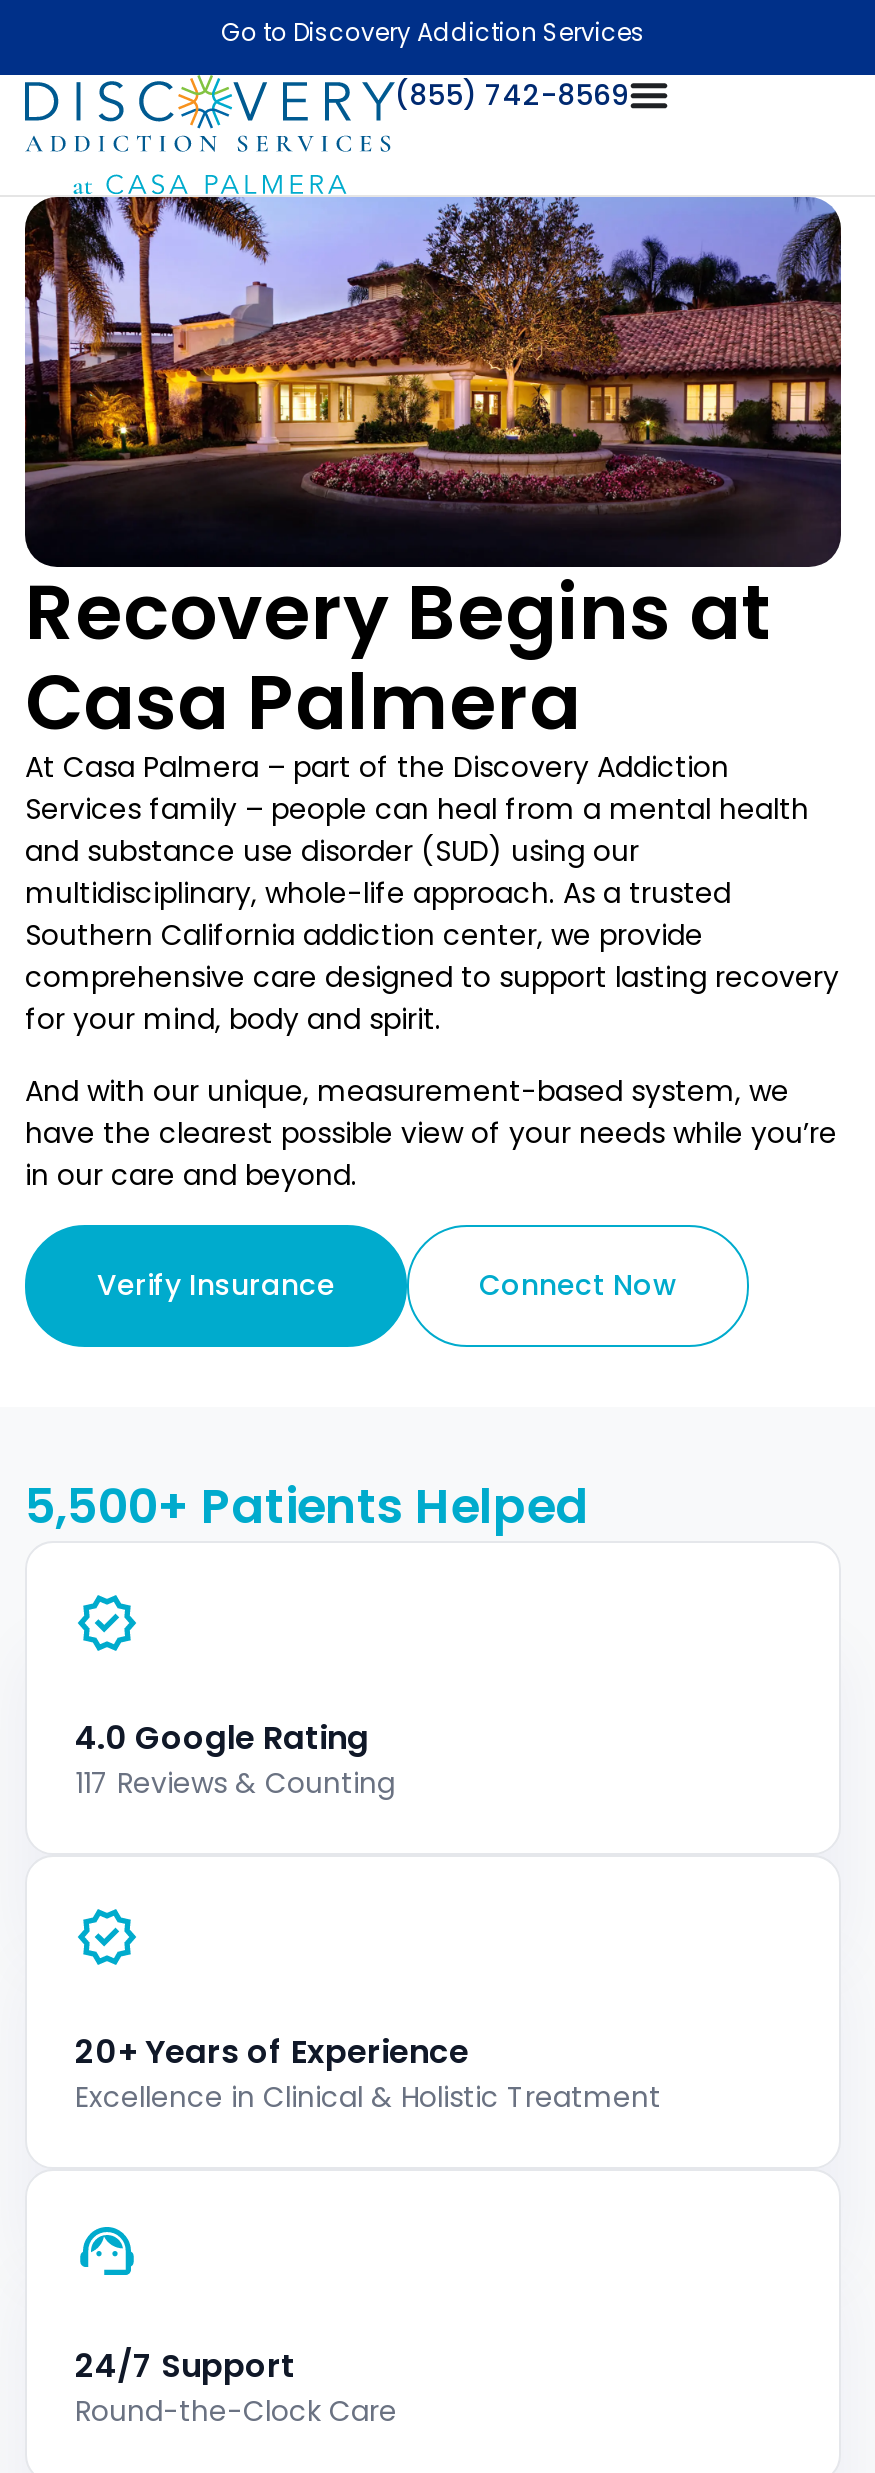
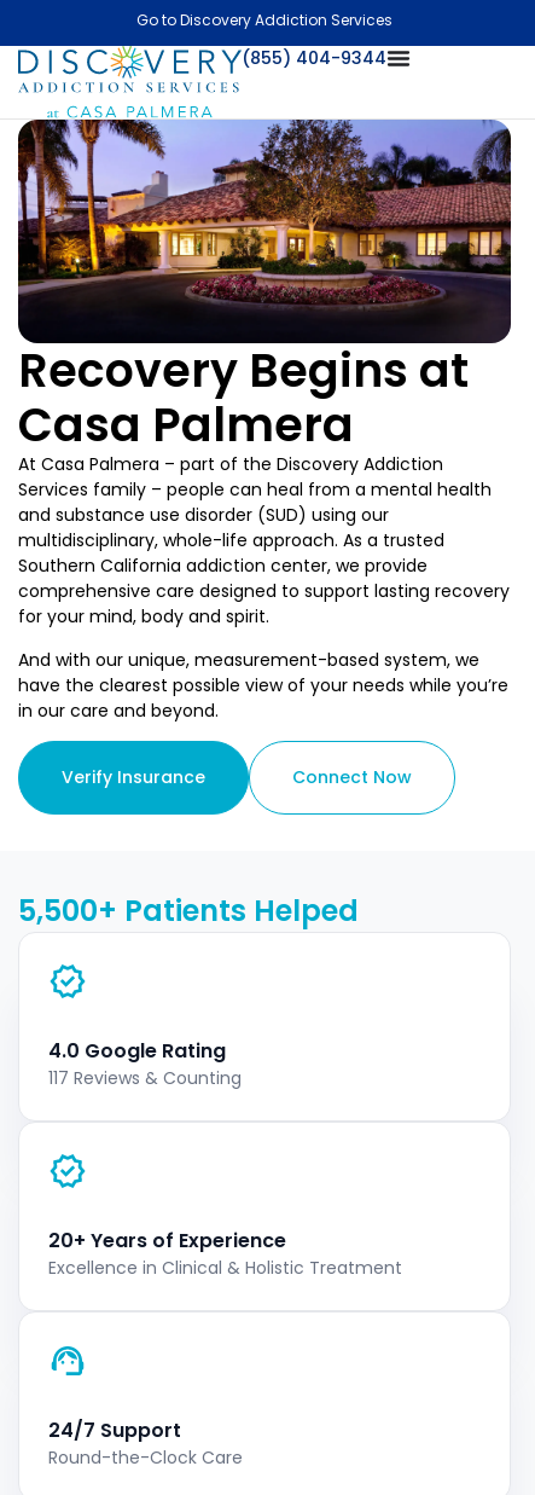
[395,75,629,115] (855) 742-8569 -> [242,46,386,70] (855) 404-9344

